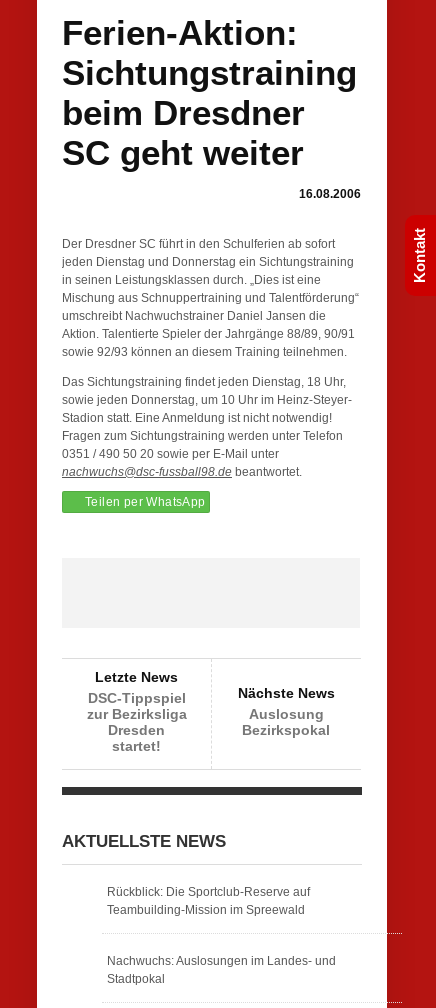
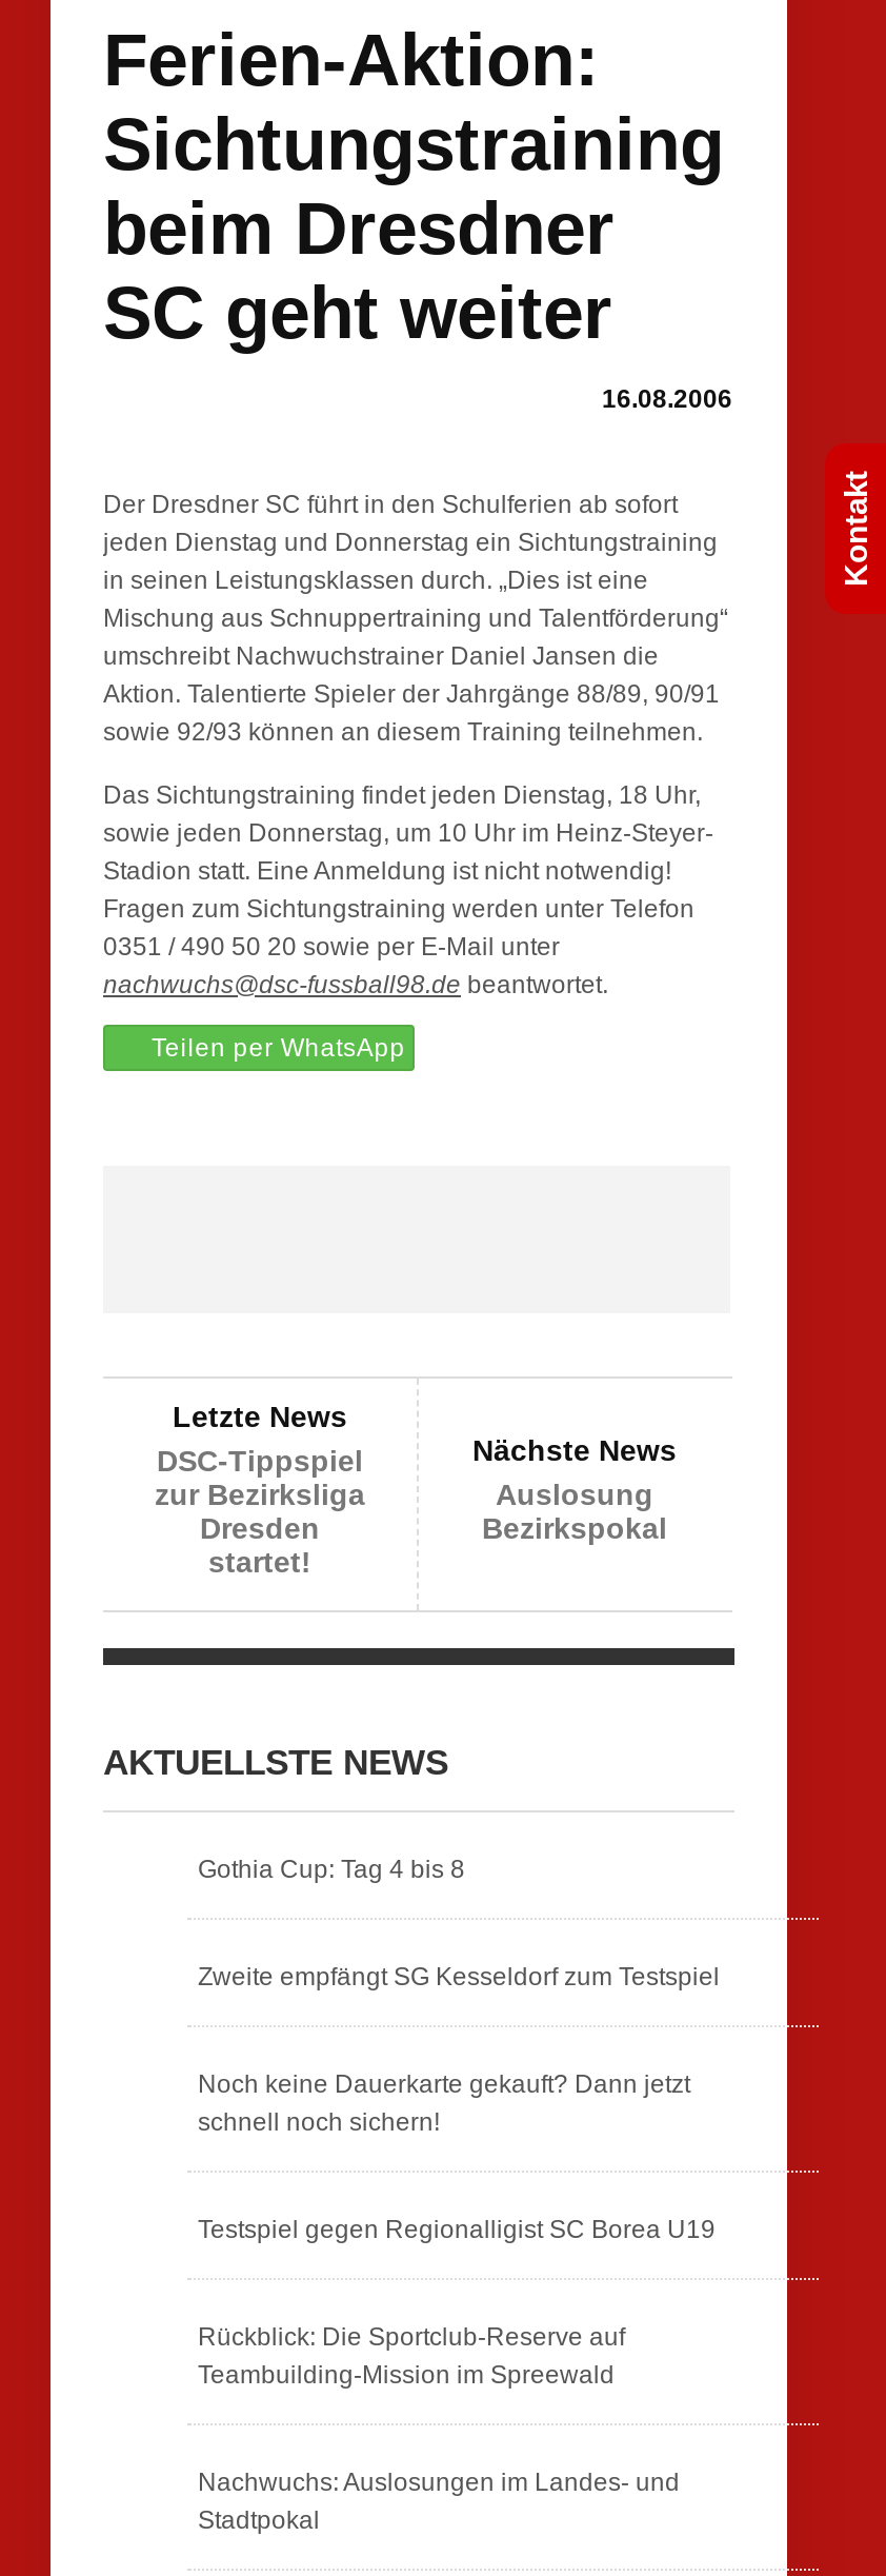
none -> [198,1855,465,1884] Gothia Cup: Tag 4 bis 8
none -> [198,1962,720,1992] Zweite empfängt SG Kesseldorf zum Testspiel
none -> [198,2069,690,2137] Noch keine Dauerkarte gekauft? Dann jetzt | schnell noch sichern!
none -> [198,2215,716,2244] Testspiel gegen Regionalligist SC Borea U19

